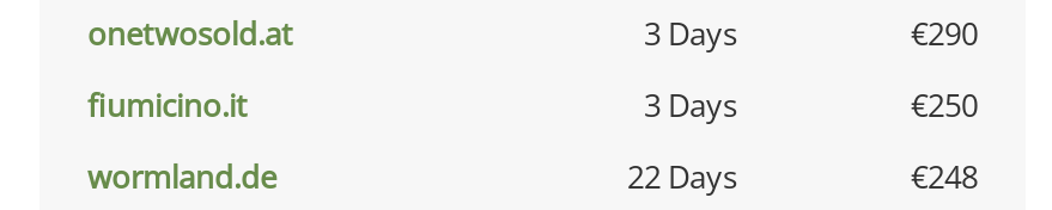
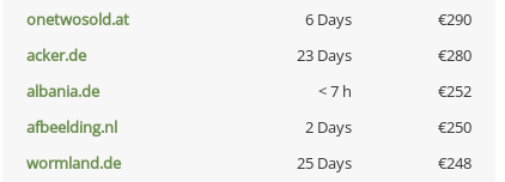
[644,12,737,55] 3 Days -> [305,8,351,30] 6 Days
[87,84,737,126] fiumicino.it | 3 Days -> [26,44,471,138] acker.de | 23 Days | €280 | albania.de | < 7 h | €252 | afbeelding.nl | 2 Days
[627,155,737,198] 22 Days -> [296,152,351,174] 25 Days

